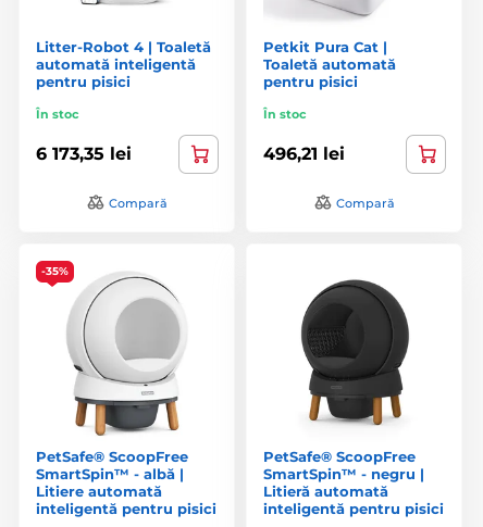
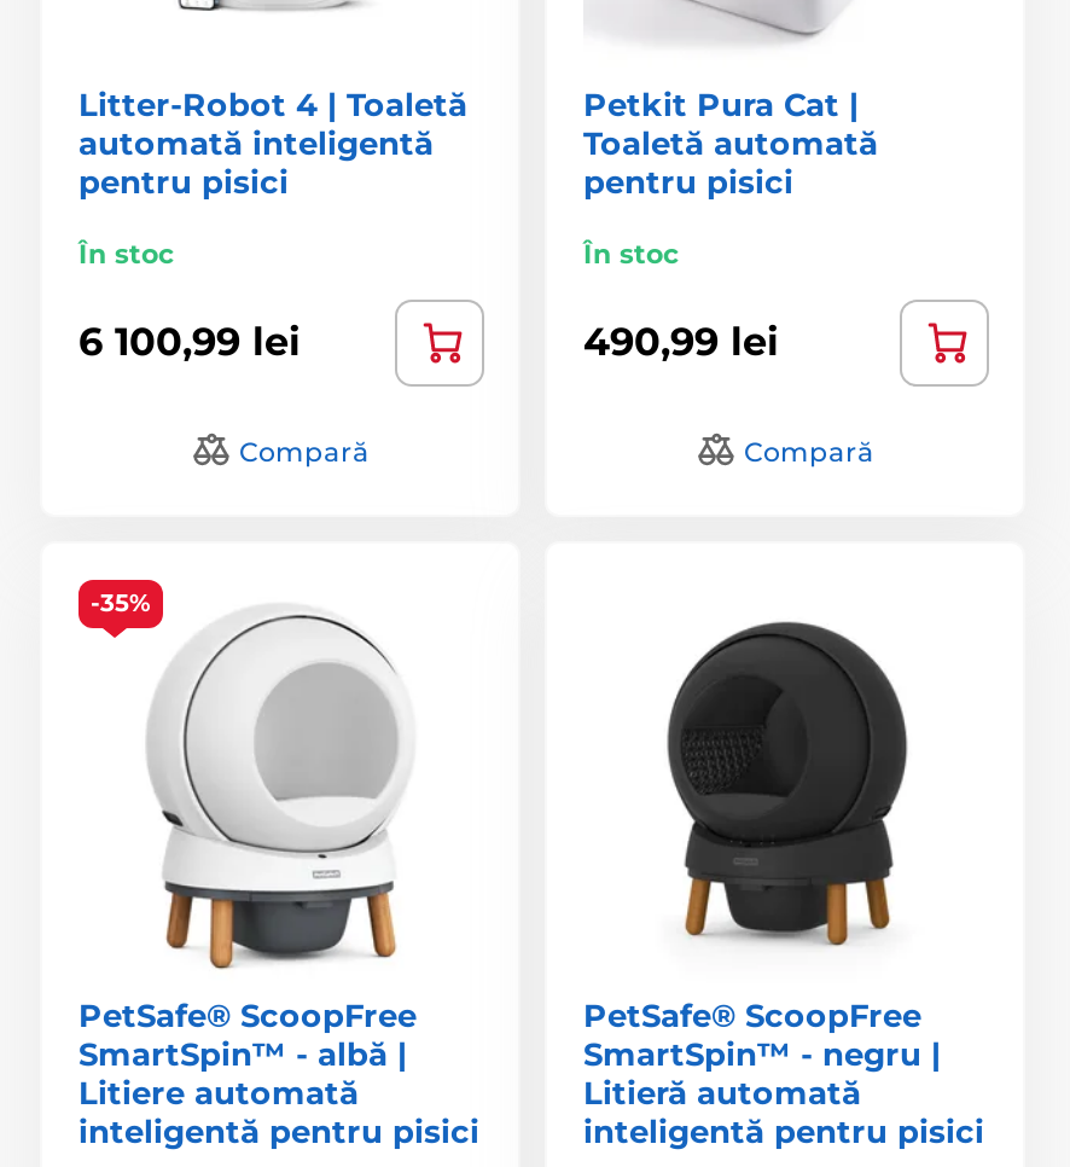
[36,143,132,164] 6 173,35 lei -> [78,319,301,365] 6 100,99 lei
[263,143,345,164] 496,21 lei -> [583,319,779,365] 490,99 lei

